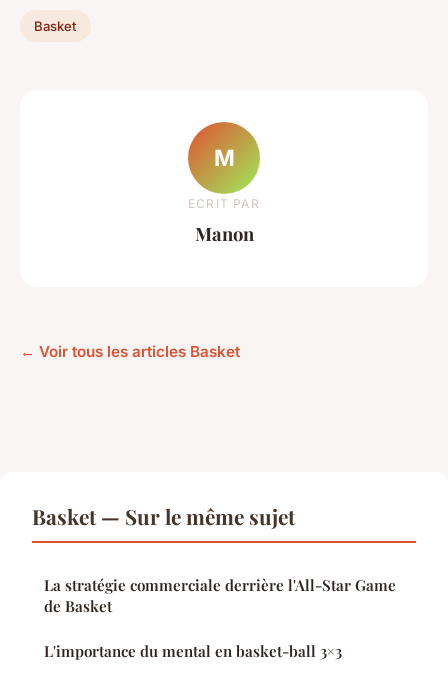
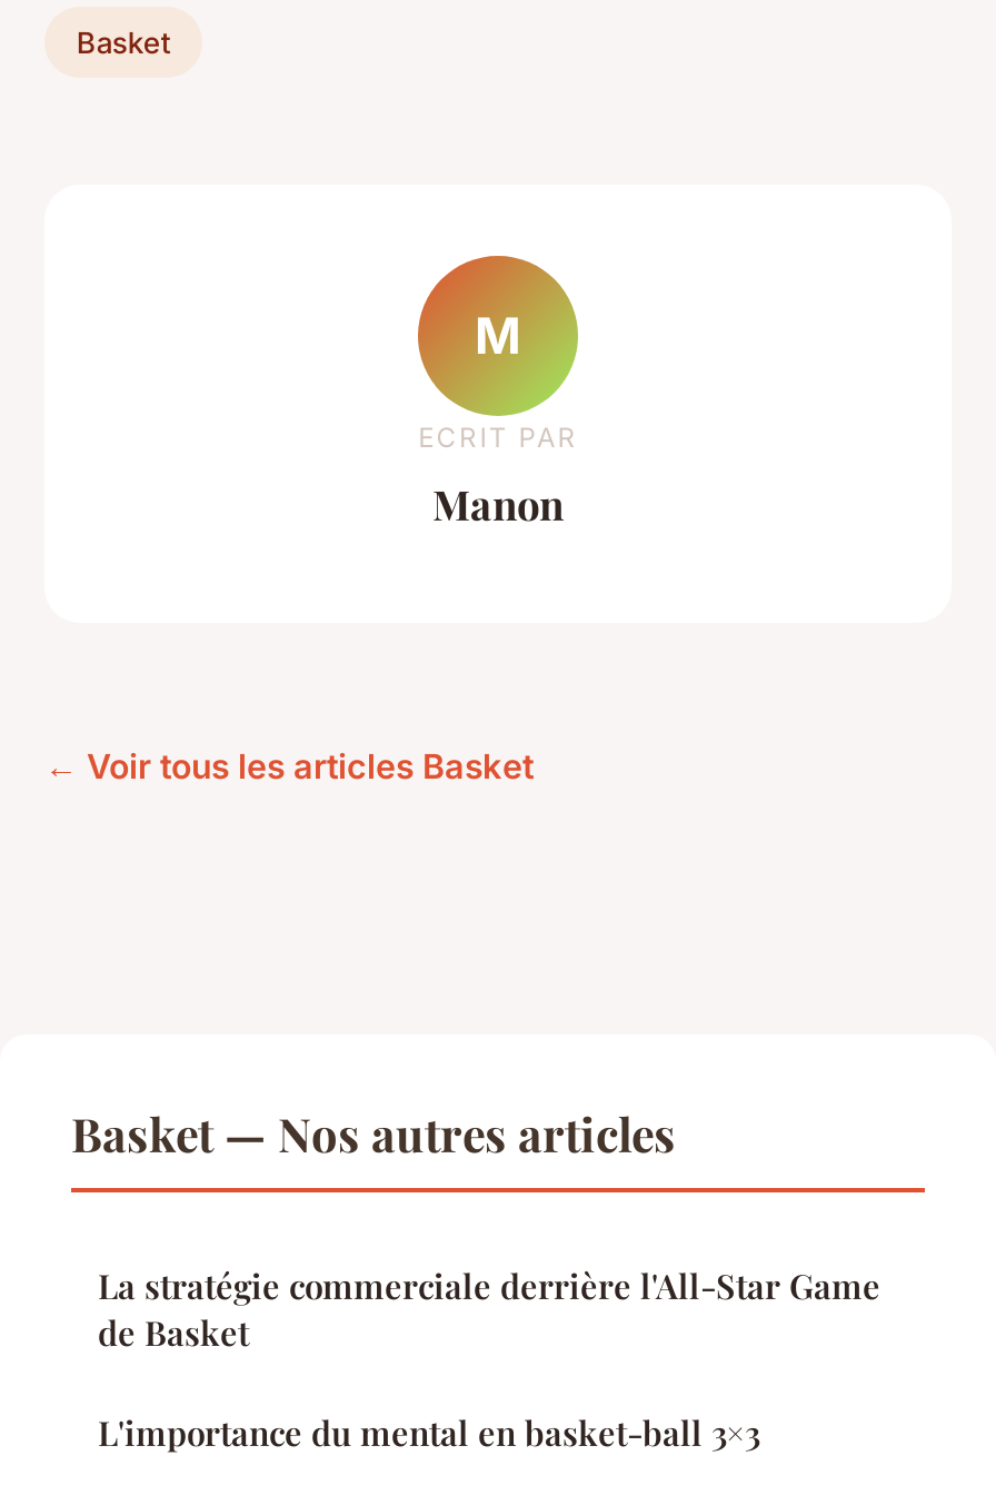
[32,502,295,530] Basket — Sur le même sujet -> [71,1102,676,1164] Basket — Nos autres articles

